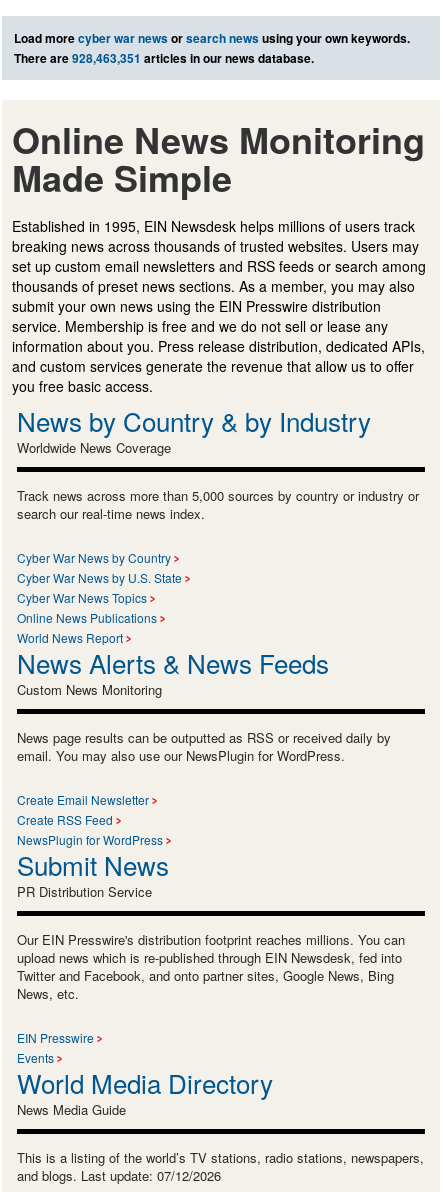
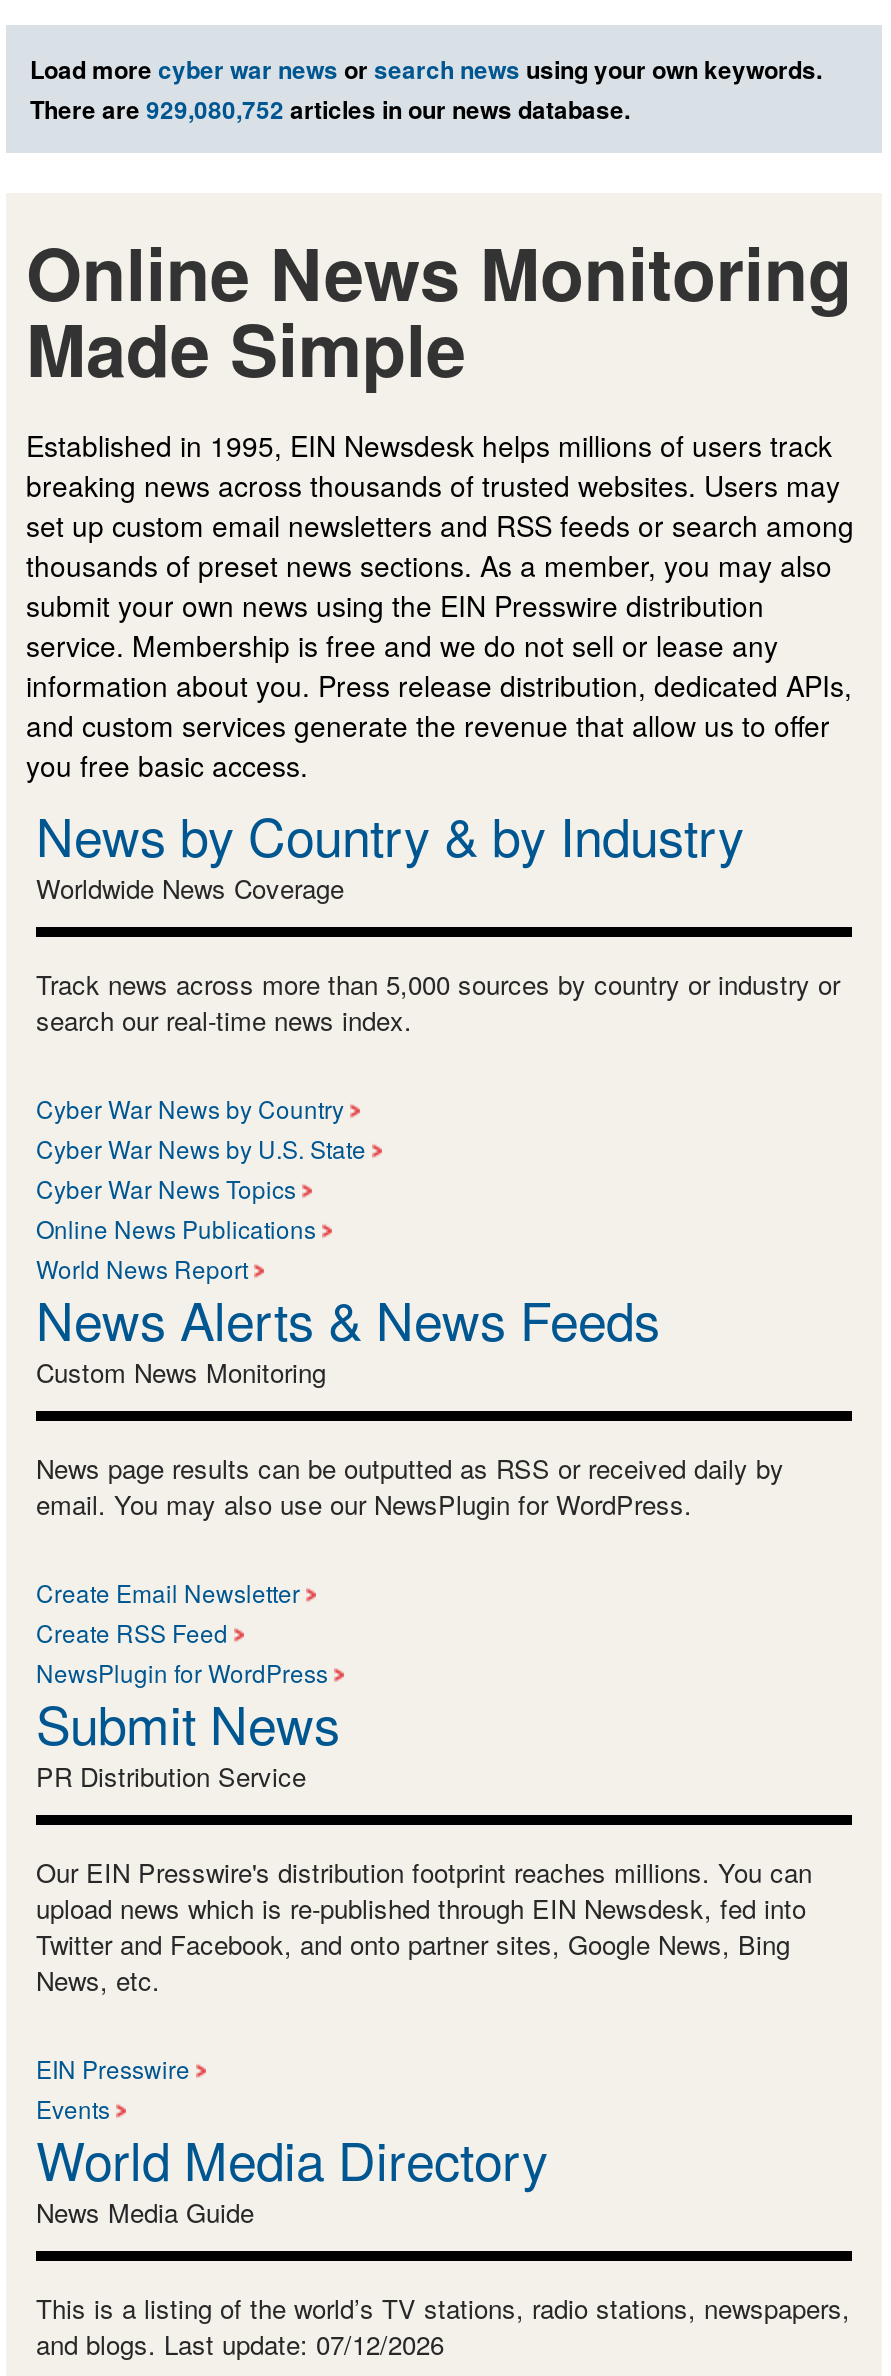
[14,49,314,67] There are 928,463,351 articles in our news database. -> [30,90,630,126] There are 929,080,752 articles in our news database.

